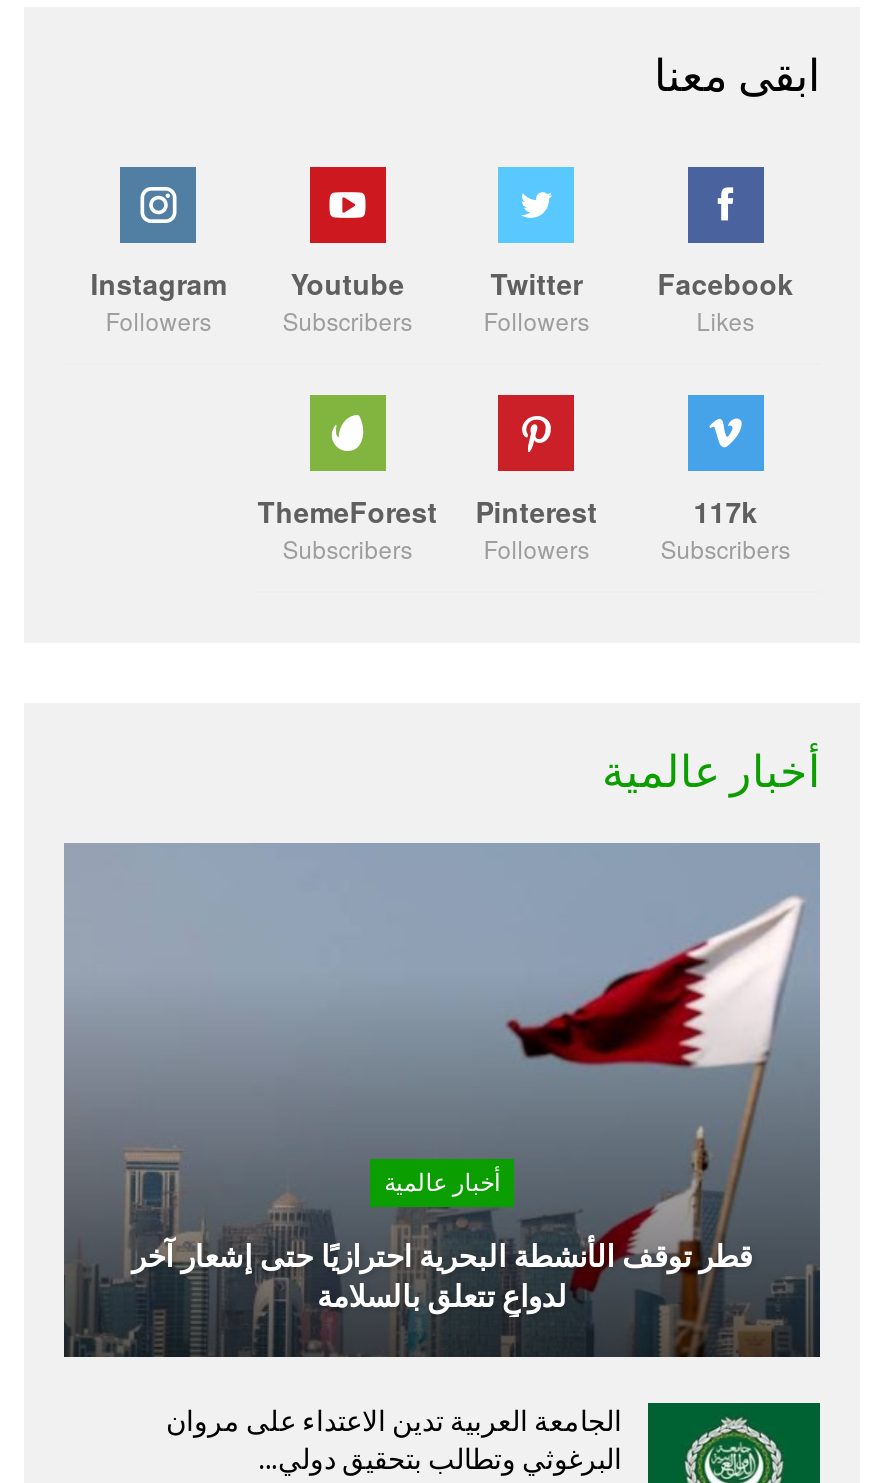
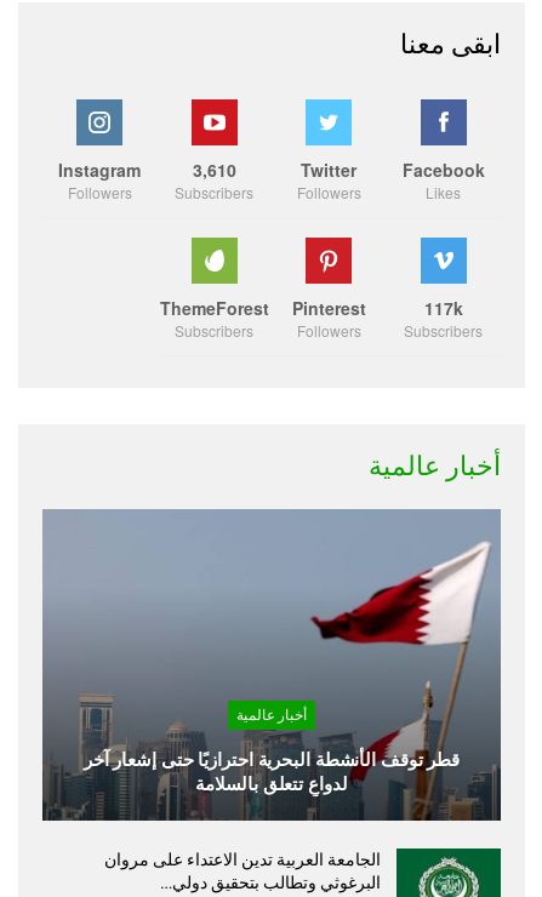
[290,263,404,303] Youtube -> [193,158,236,182] 3,610

